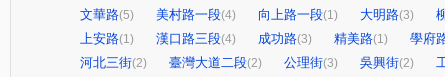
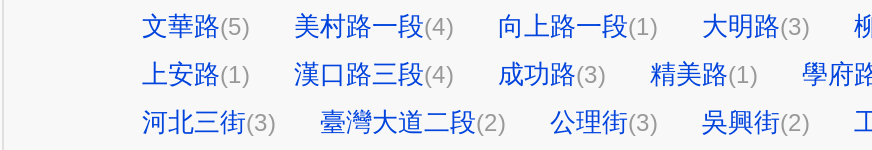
[80,55,147,70] 河北三街(2) -> [142,107,276,137] 河北三街(3)

